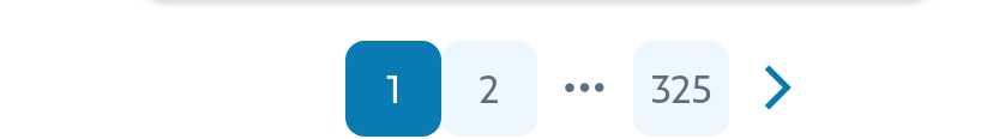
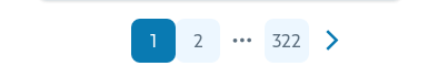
[651,65,711,113] 325 -> [272,30,301,52] 322

